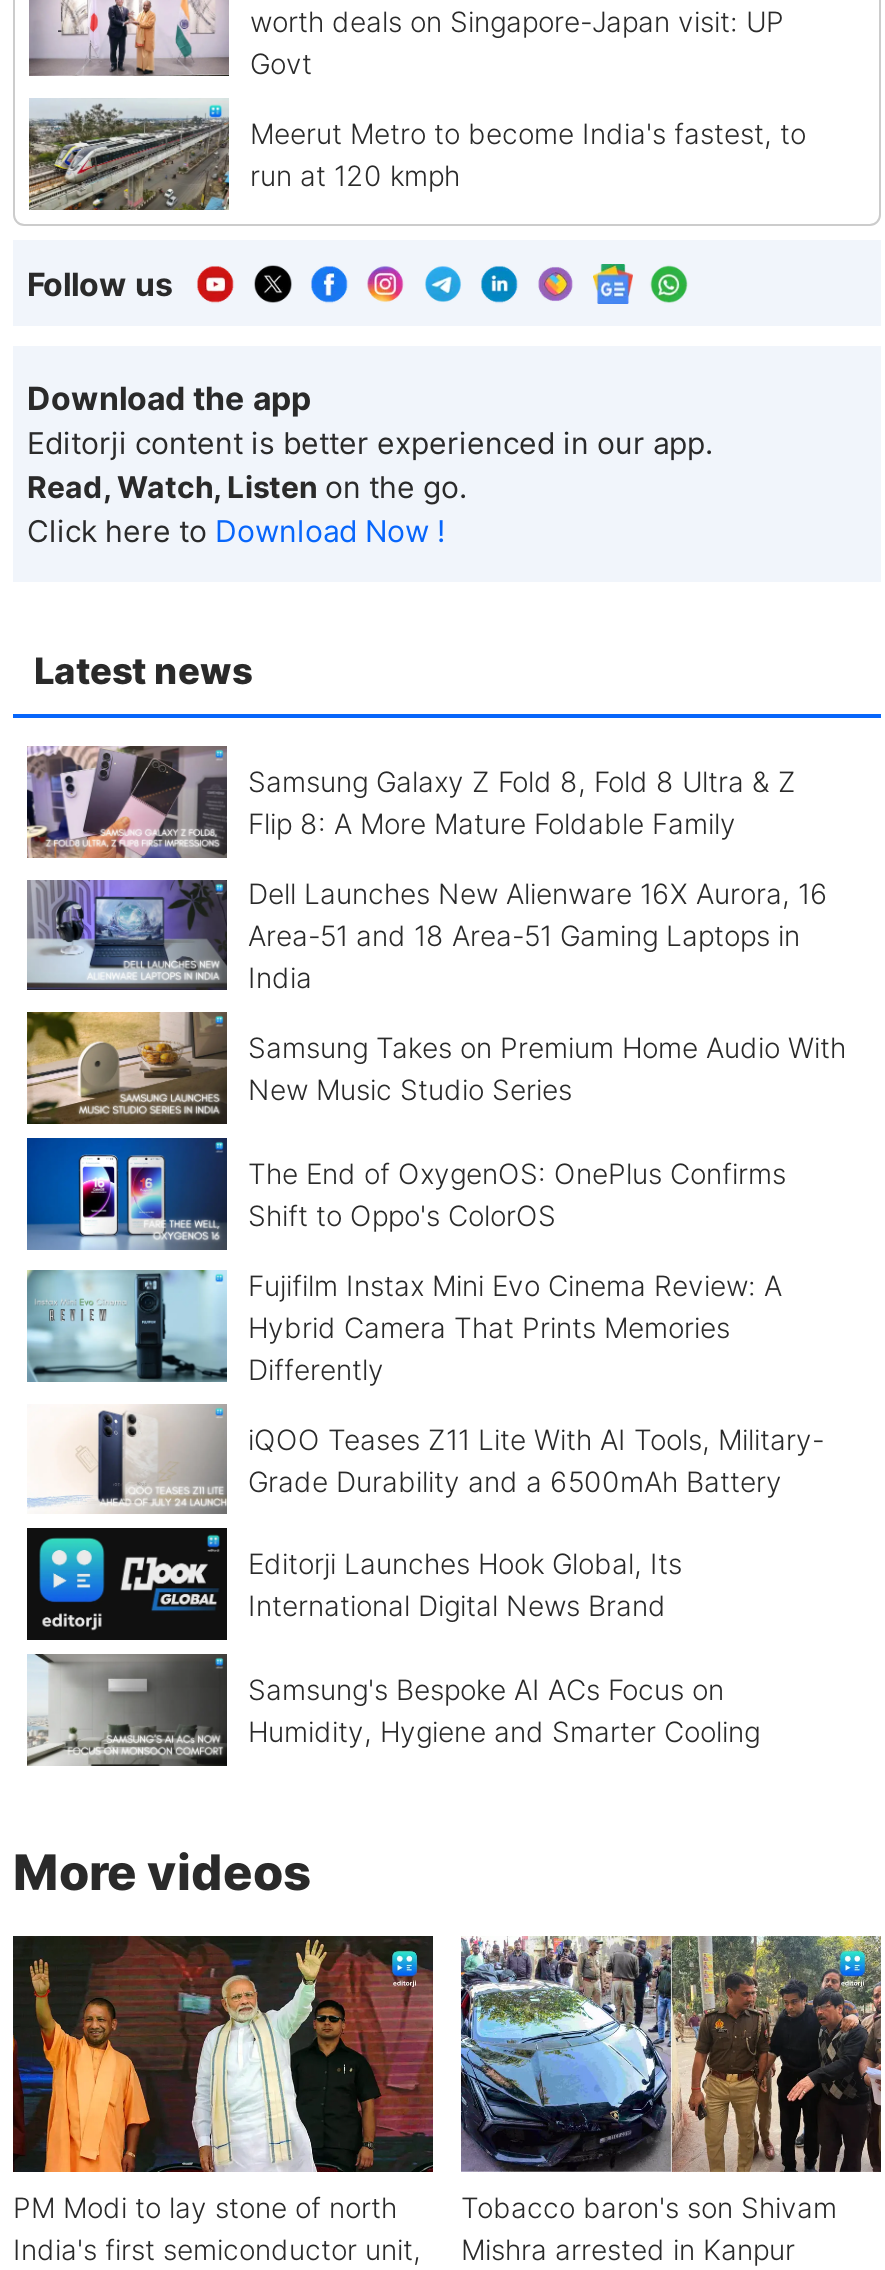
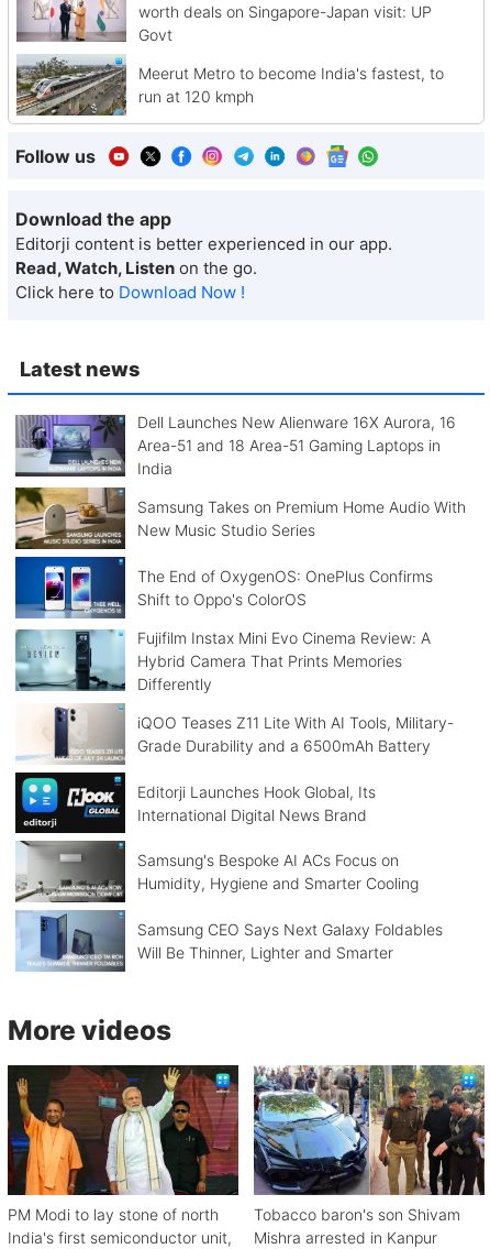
[27,744,796,860] [image] | Samsung Galaxy Z Fold 8, Fold 8 Ultra & Z | Flip 8: A More Mature Foldable Family -> none
moved [23,876,846,1748] -> [13,413,465,893]: [image] | Dell Launches New Alienware 16X Aurora, 16 | Area-51 and 18 Area-51 Gaming Laptops in | ... | Samsung's Bespoke AI ACs Focus on | Humidity, Hygiene and Smarter Cooling
none -> [15,910,442,972] [image] | Samsung CEO Says Next Galaxy Foldables | Will Be Thinner, Lighter and Smarter

